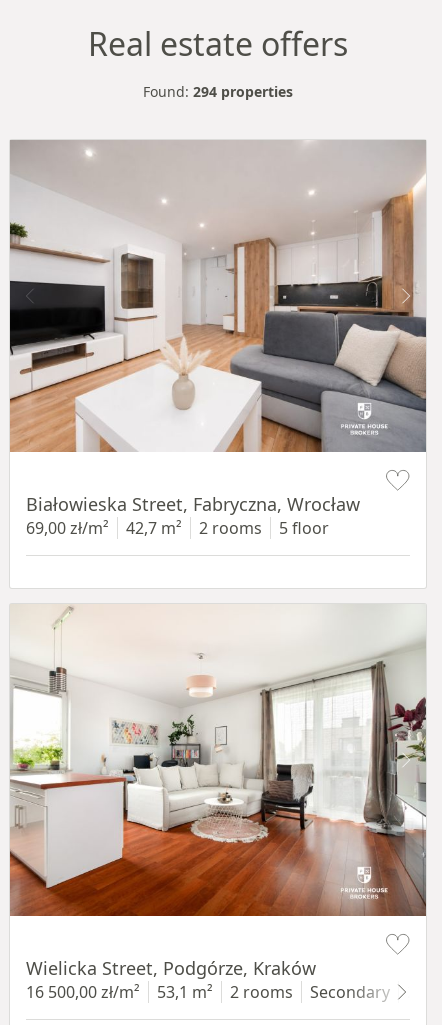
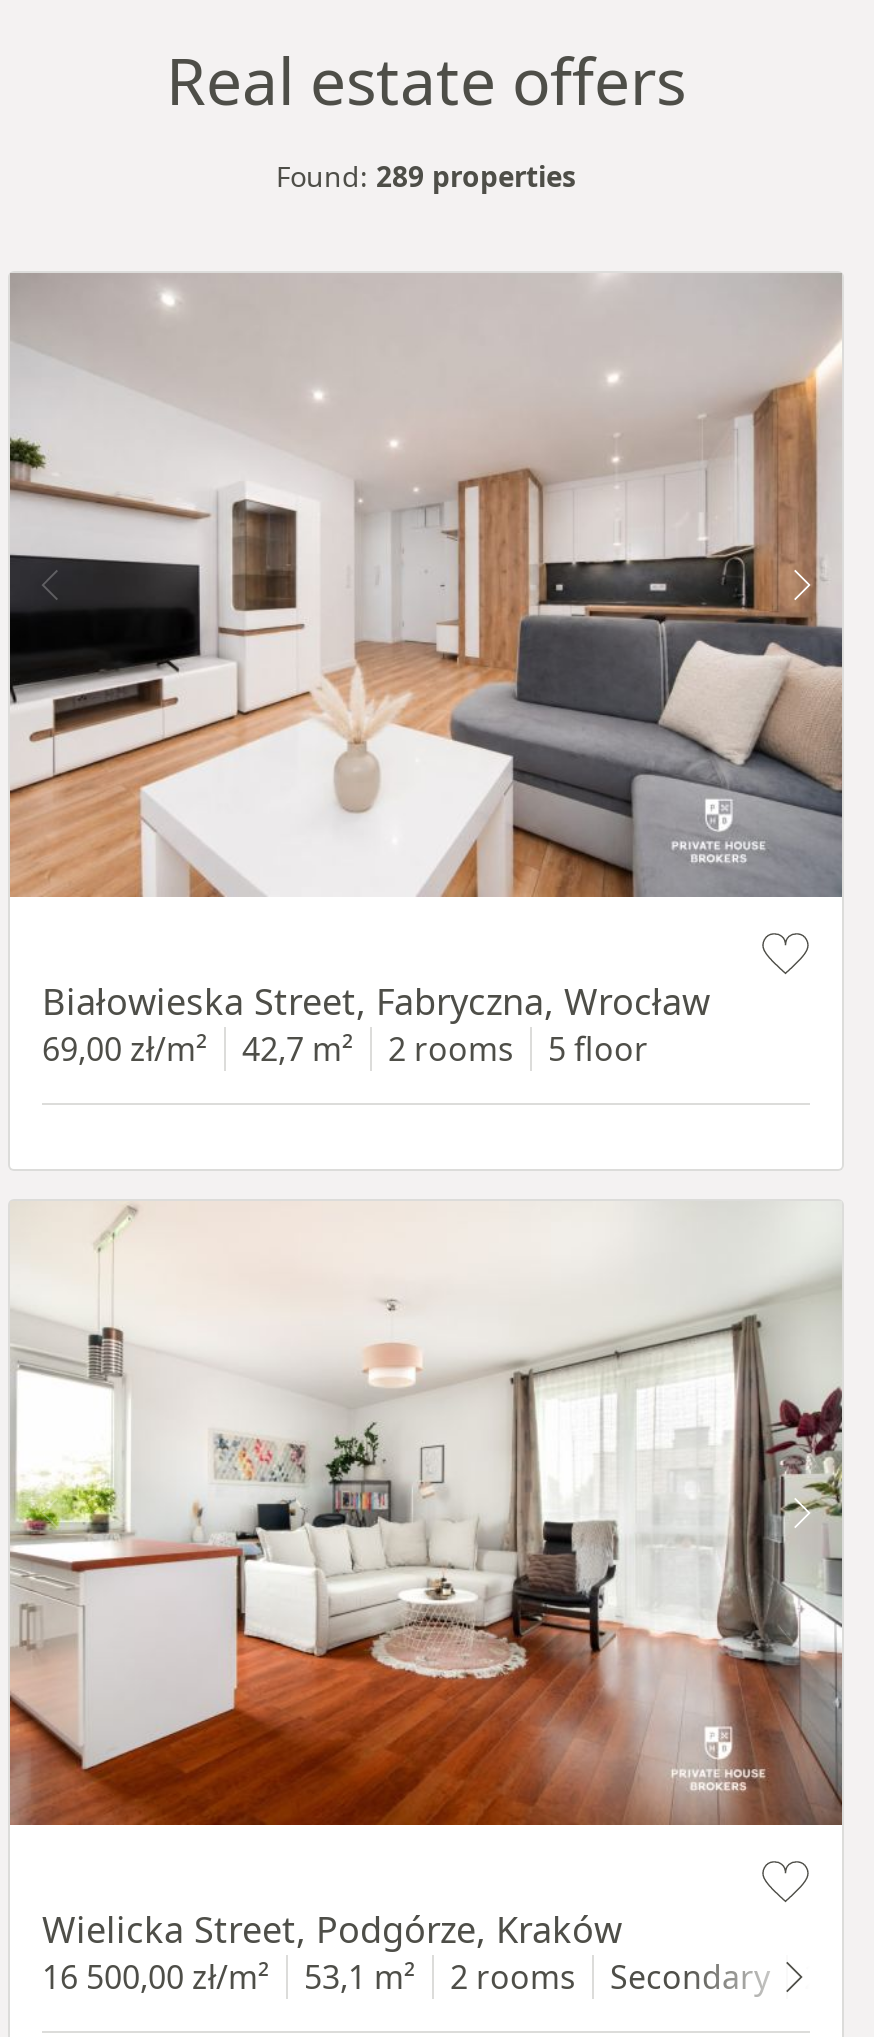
[143,82,293,101] Found: 294 properties -> [276,157,576,195] Found: 289 properties

